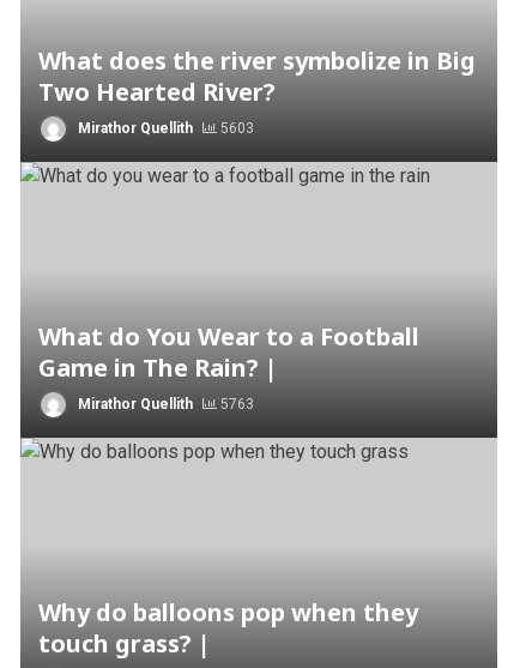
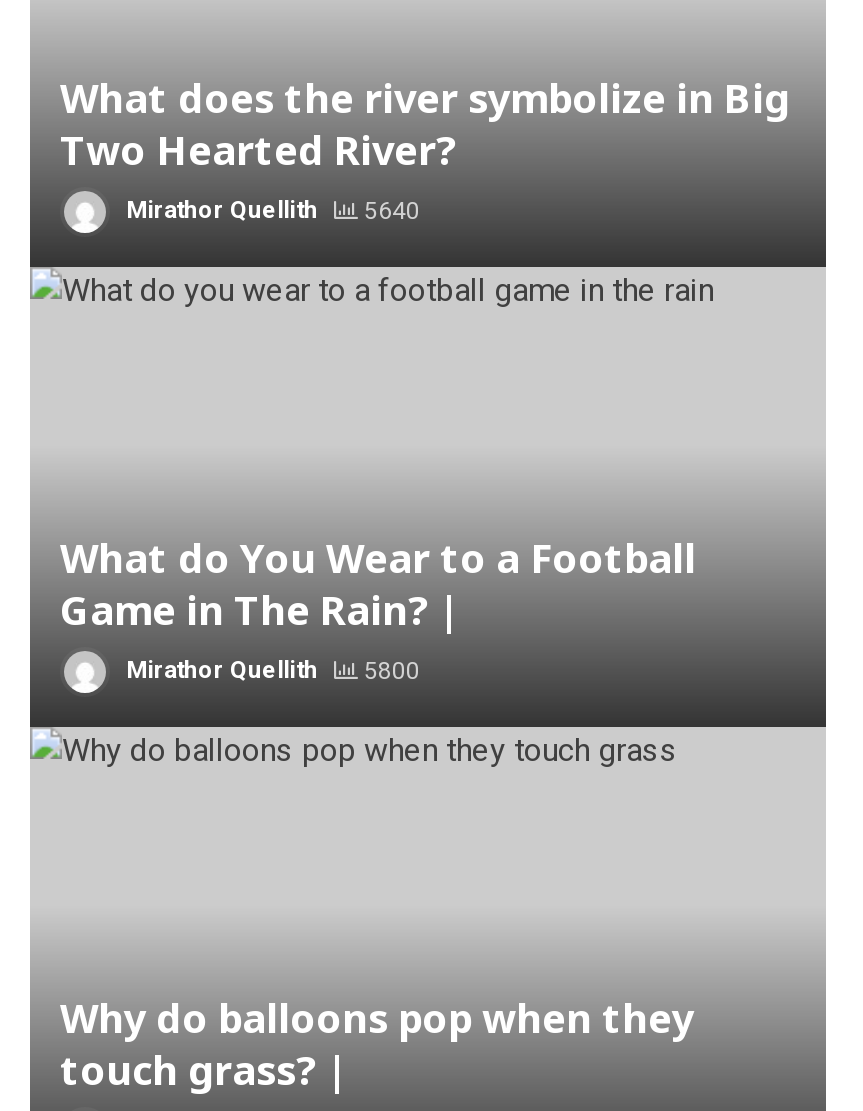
[74,120,254,136] Mirathor Quellith 5603 -> [120,196,420,224] Mirathor Quellith 5640
[74,395,254,412] Mirathor Quellith 5763 -> [120,656,420,684] Mirathor Quellith 5800

